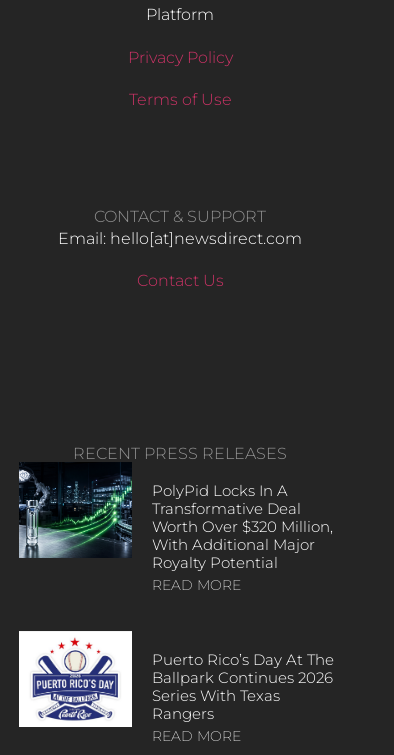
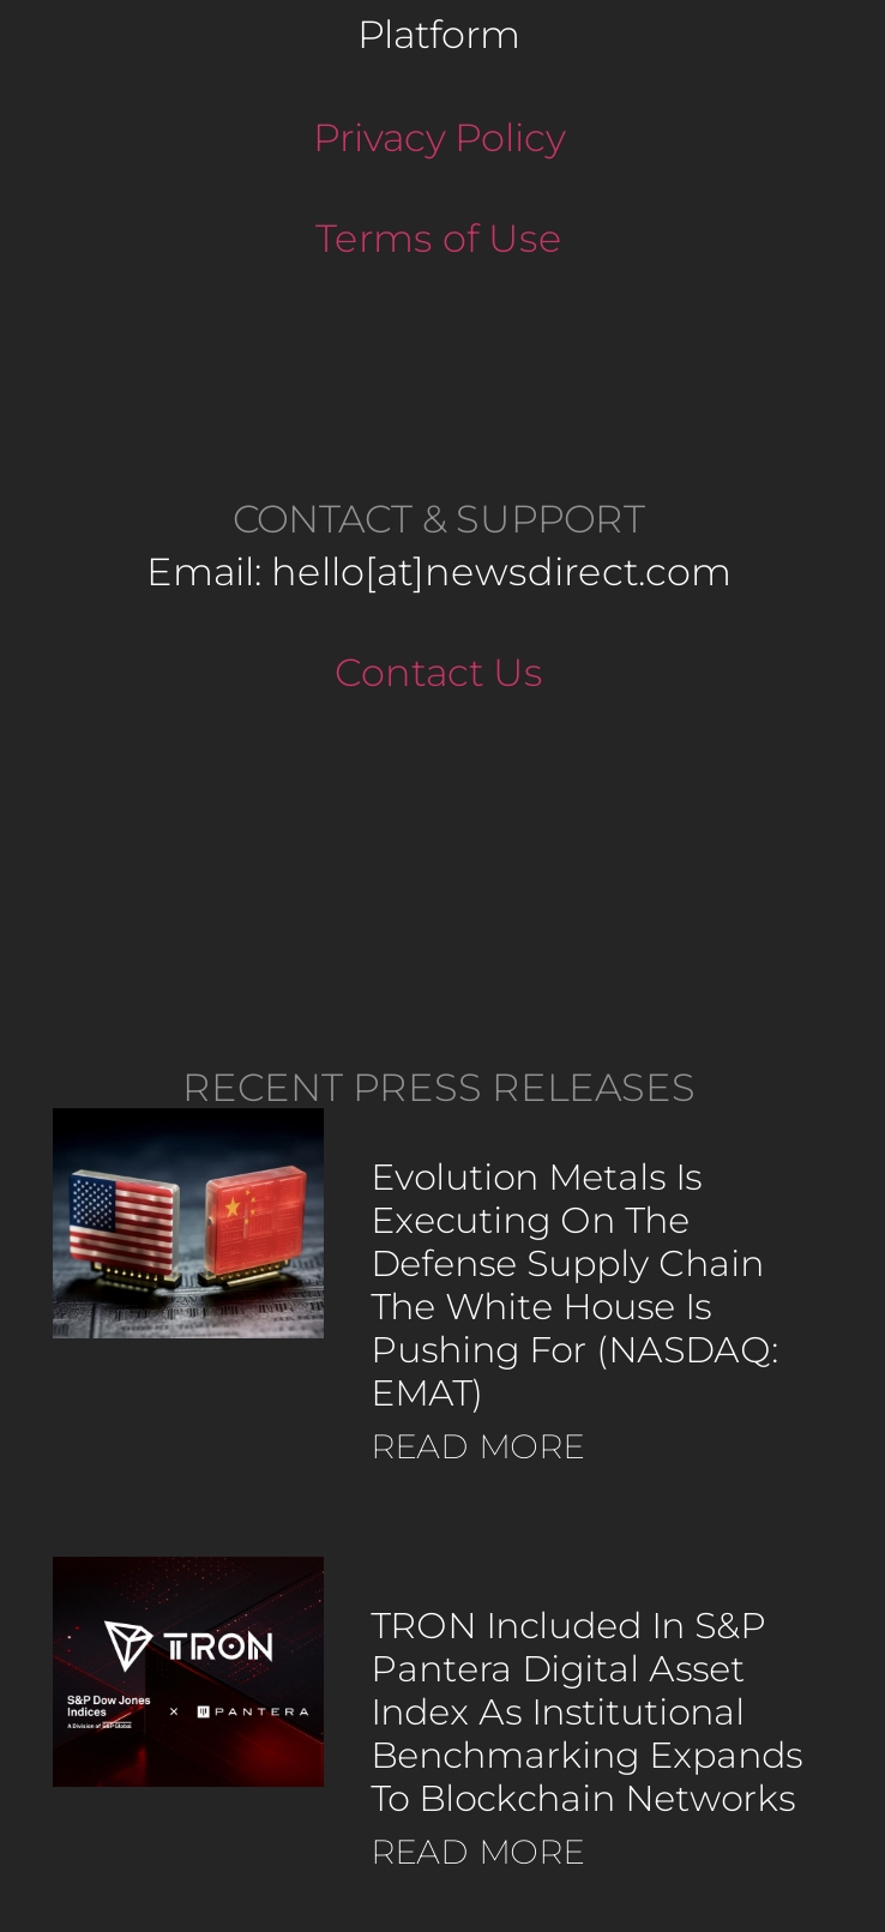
[18,469,333,572] [image] | PolyPid Locks In A | Transformative Deal | Worth Over $320 Million, | With Additional Major | Royalty Potential -> [50,1111,779,1416] [image] | Evolution Metals Is | Executing On The | Defense Supply Chain | The White House Is | Pushing For (NASDAQ: | EMAT)
[18,630,334,728] [image] | Puerto Rico’s Day At The | Ballpark Continues 2026 | Series With Texas | Rangers -> [50,1557,802,1821] [image] | TRON Included In S&P | Pantera Digital Asset | Index As Institutional | Benchmarking Expands | To Blockchain Networks

